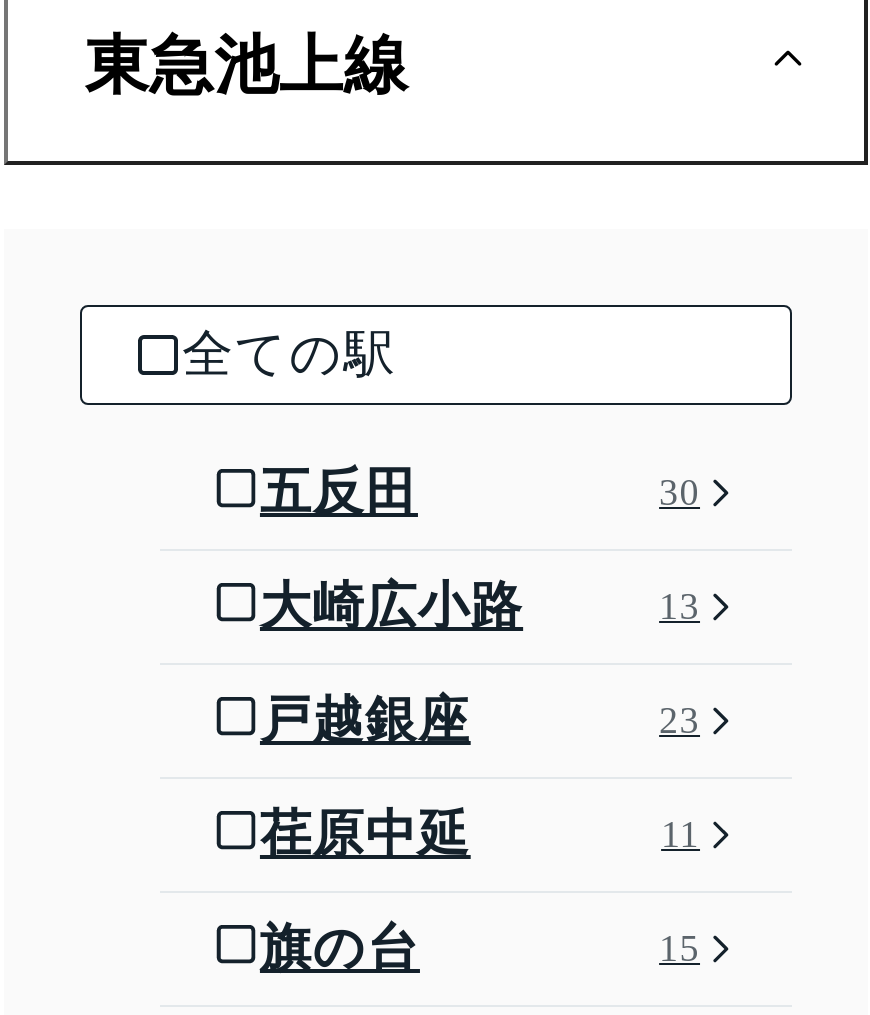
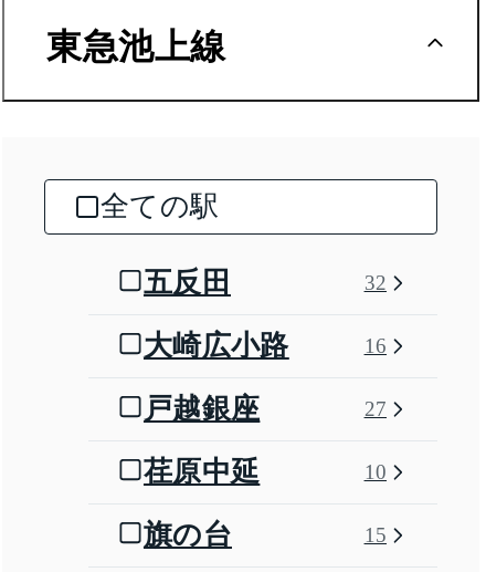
[659,472,700,514] 30 -> [364,272,387,295] 32
[659,586,700,628] 13 -> [364,335,387,358] 16
[659,700,700,742] 23 -> [364,398,387,421] 27
[661,814,700,856] 11 -> [364,461,387,484] 10

